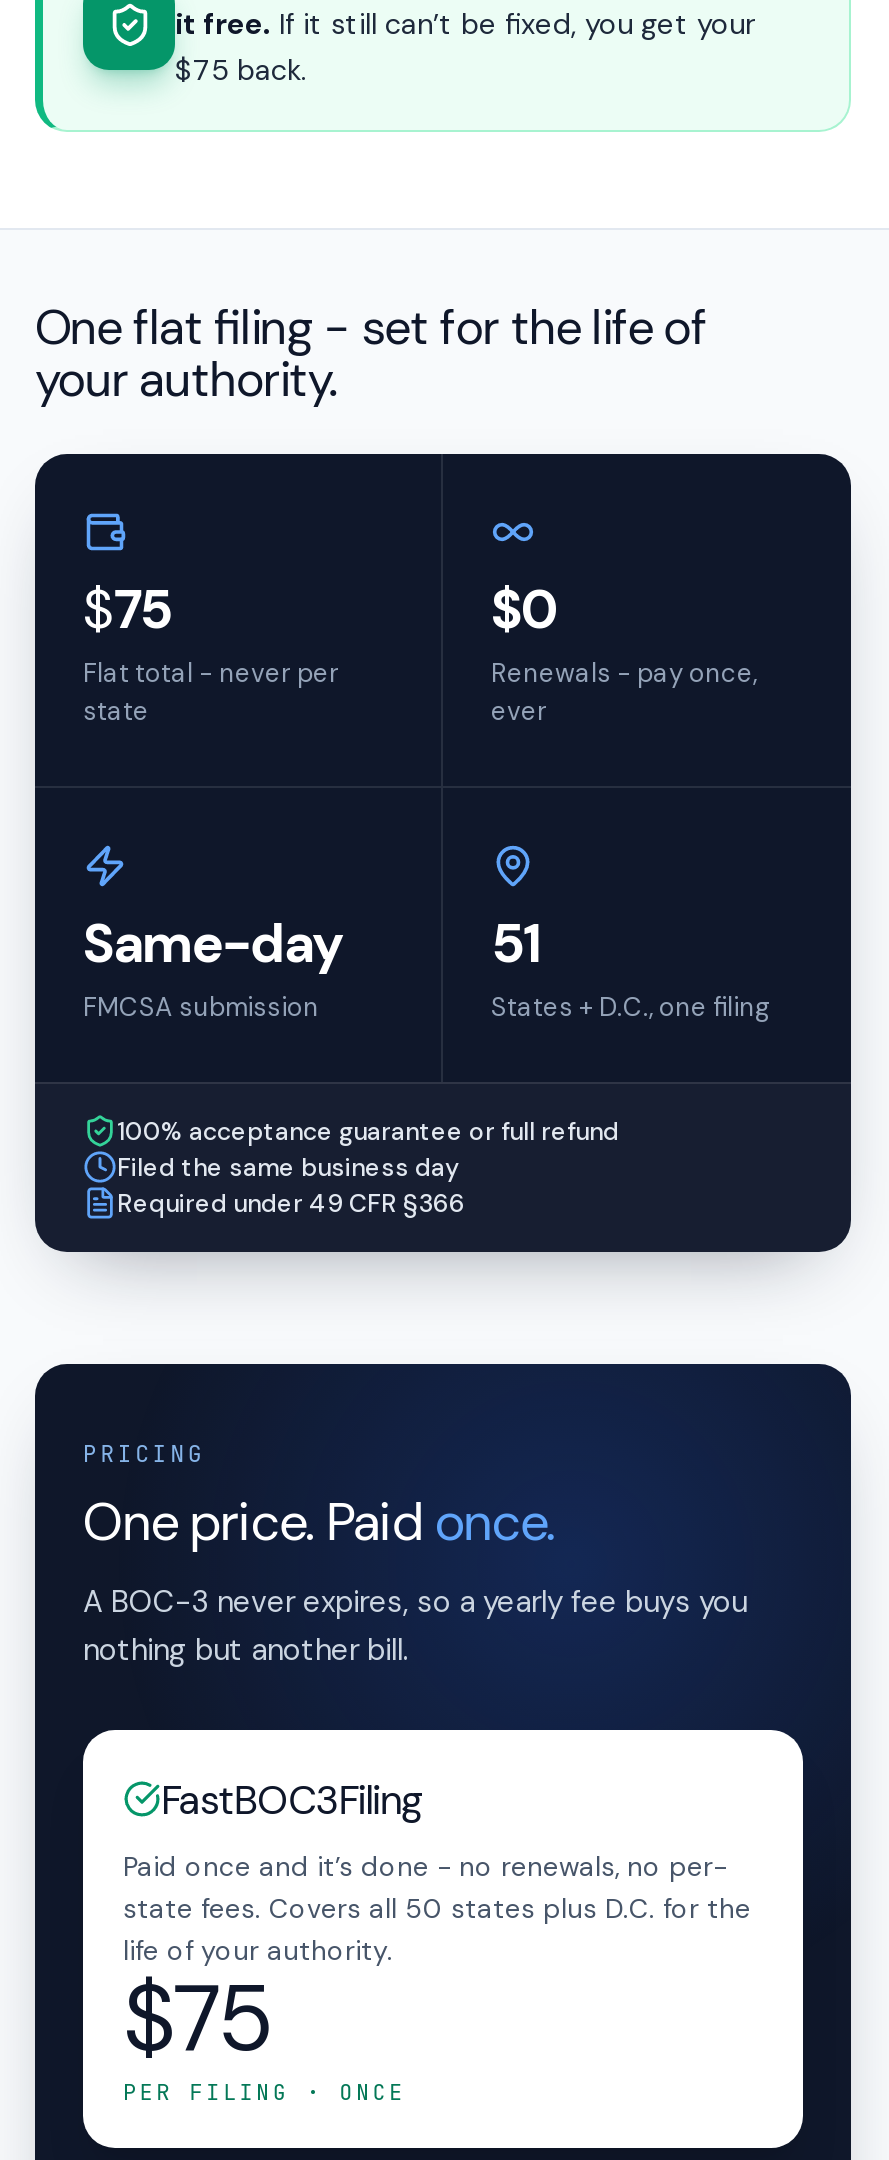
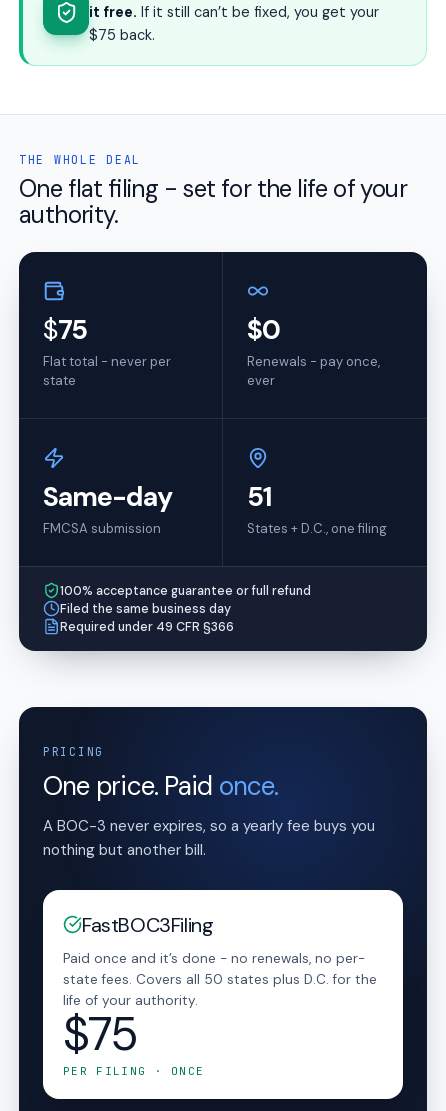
[35,295,707,409] One flat filing - set for the life of | your authority. -> [19,151,407,229] THE WHOLE DEAL | One flat filing - set for the life of your | authority.

